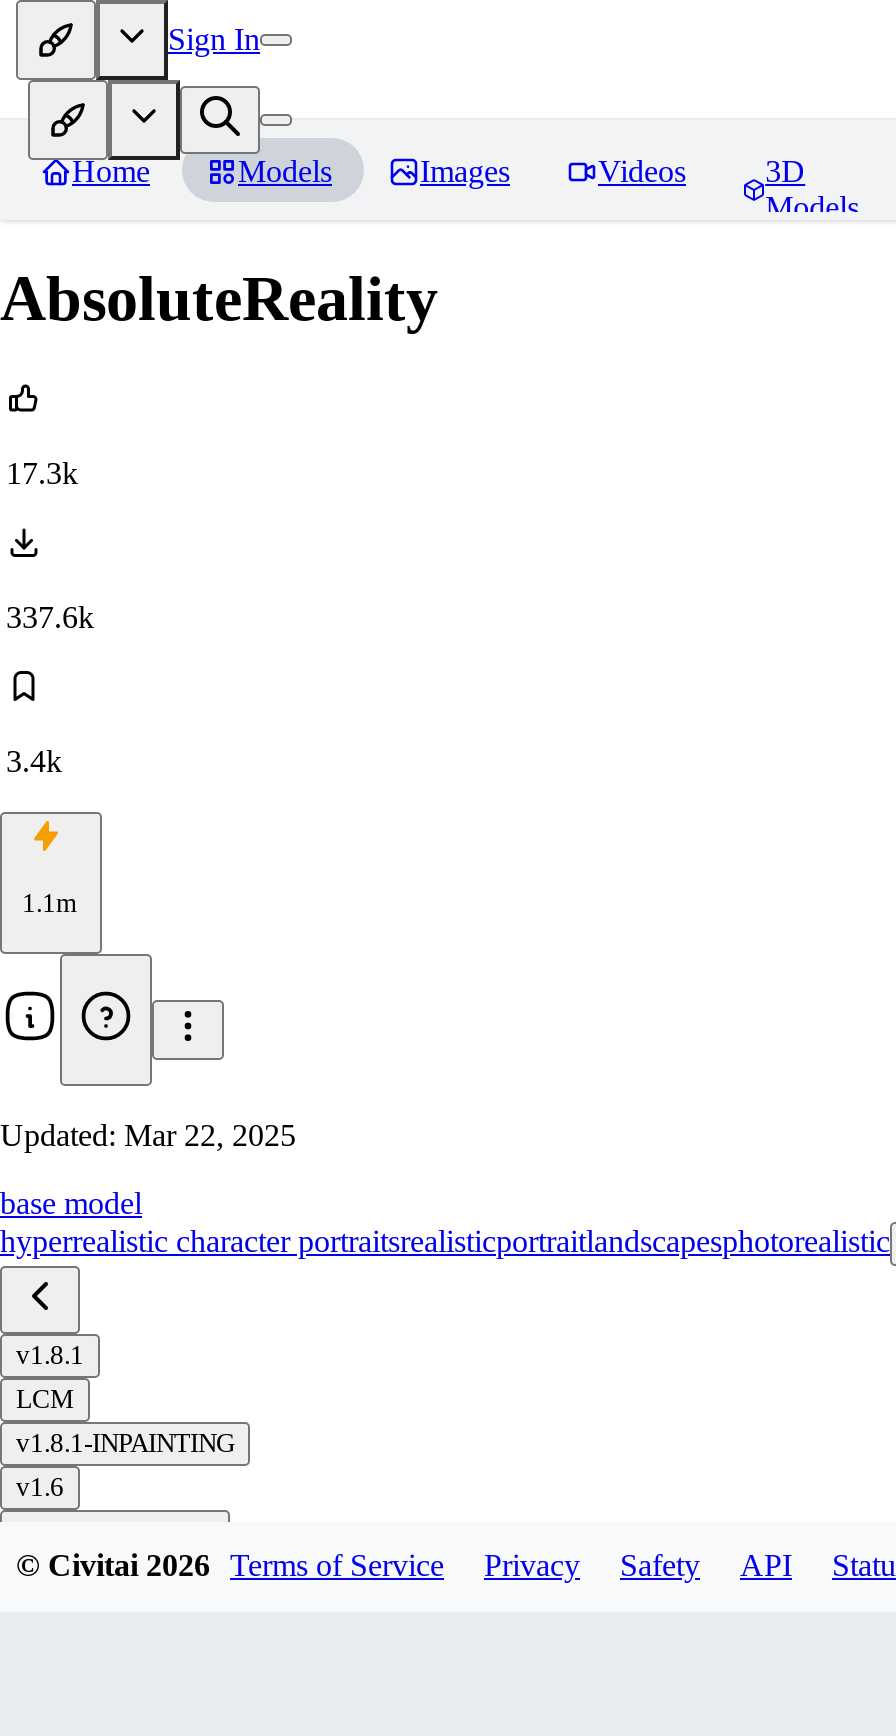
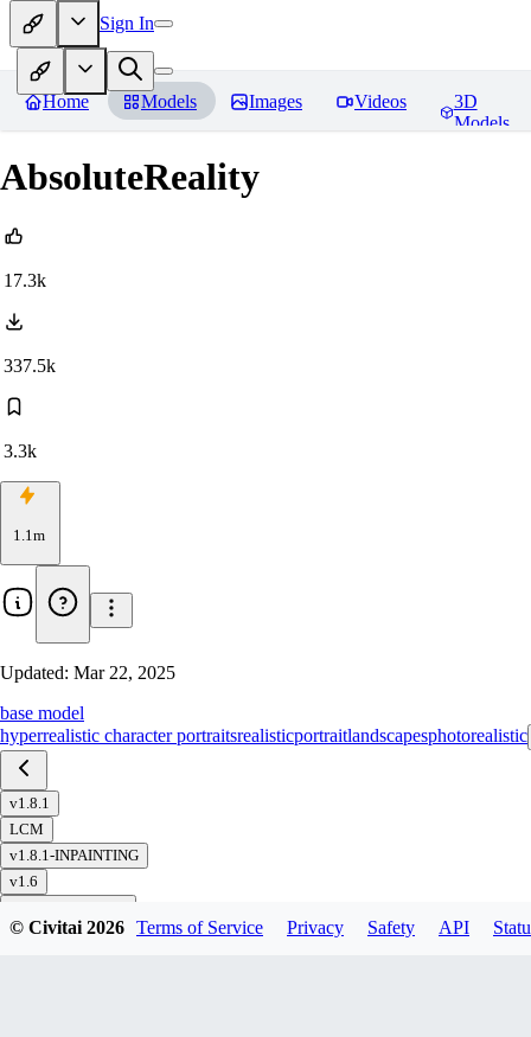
[6,600,94,634] 337.6k -> [4,355,56,376] 337.5k
[6,744,62,778] 3.4k -> [4,441,37,461] 3.3k

